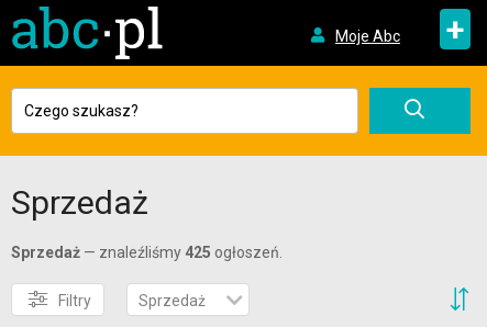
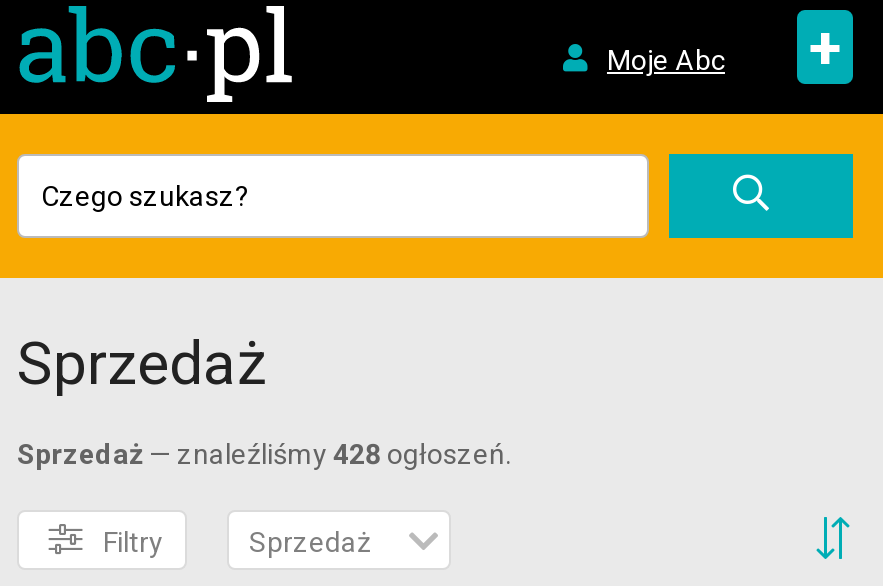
[11,244,283,261] Sprzedaż — znaleźliśmy 425 ogłoszeń. -> [17,438,511,470] Sprzedaż — znaleźliśmy 428 ogłoszeń.

